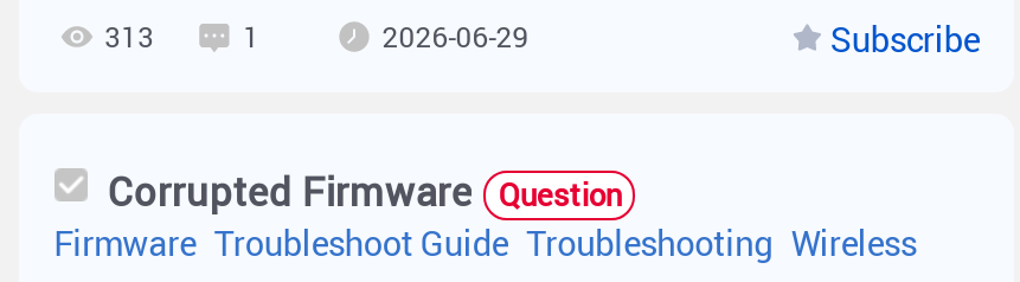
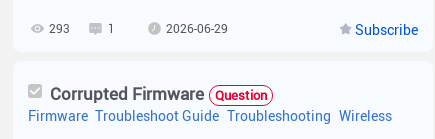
[105,15,154,53] 313 -> [49,19,70,35] 293

